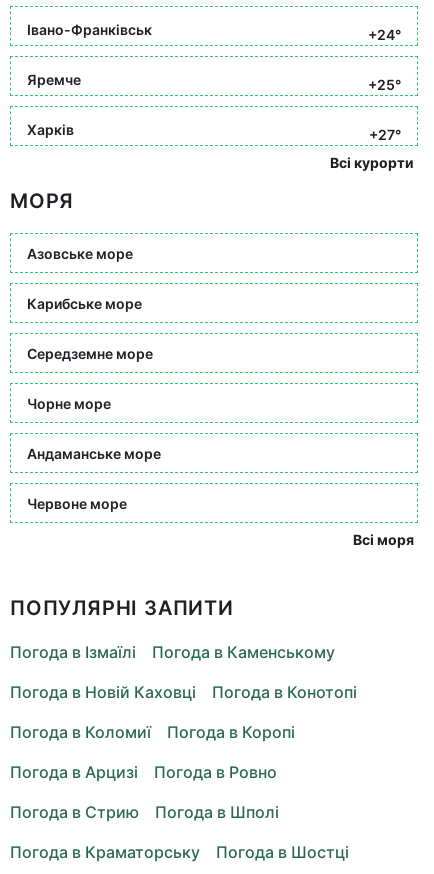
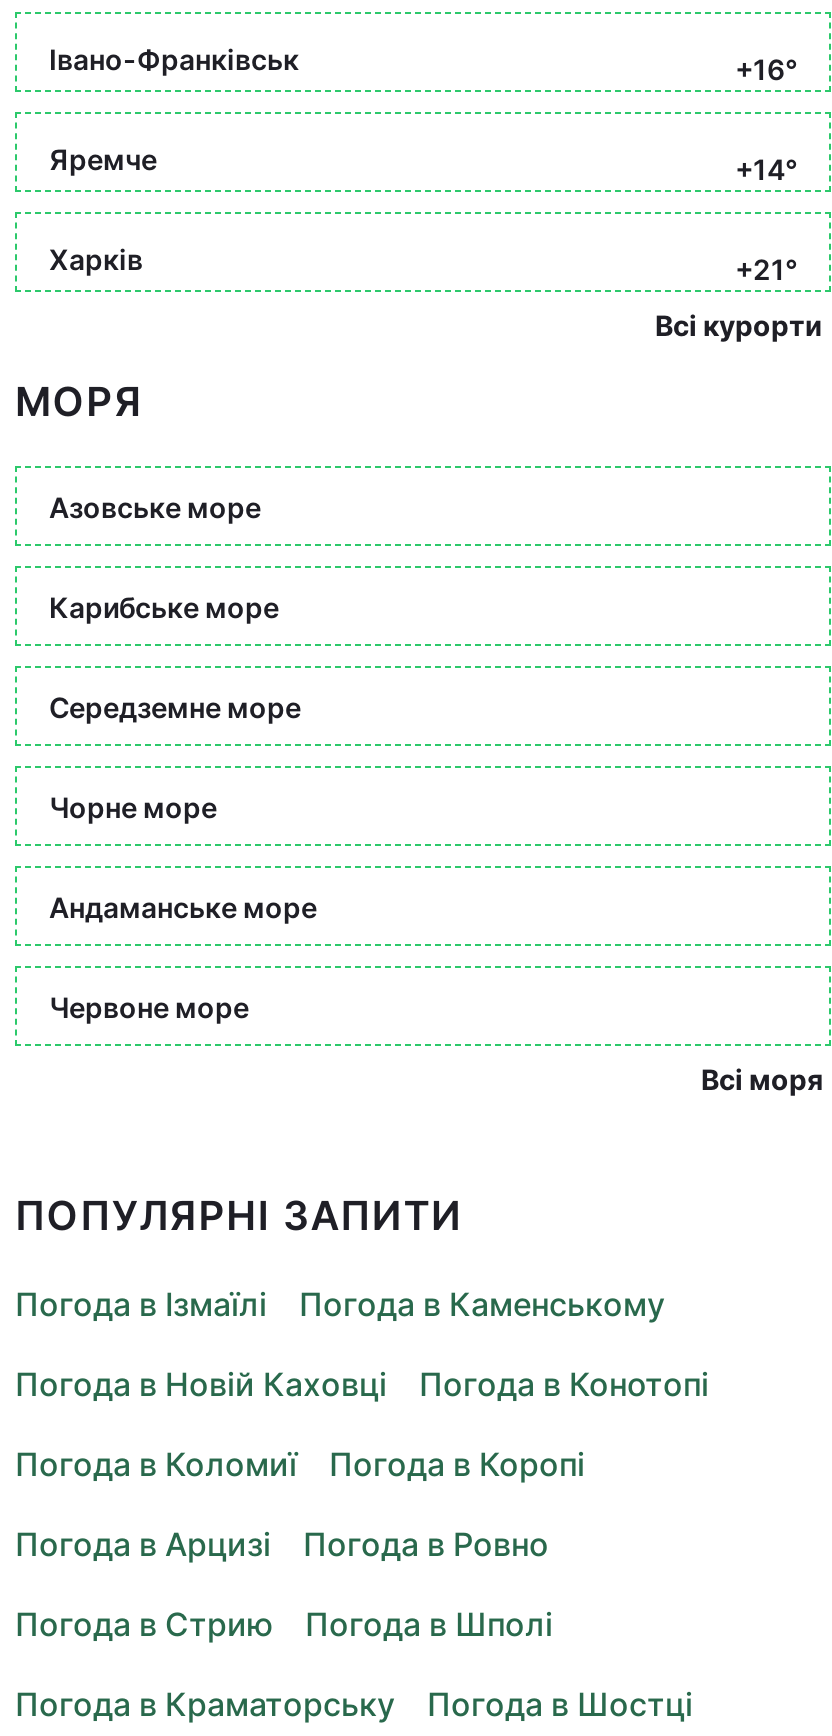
[368,26,401,43] +24° -> [735,52,797,86] +16°
[368,76,401,93] +25° -> [735,152,797,186] +14°
[369,126,401,143] +27° -> [735,252,797,286] +21°

